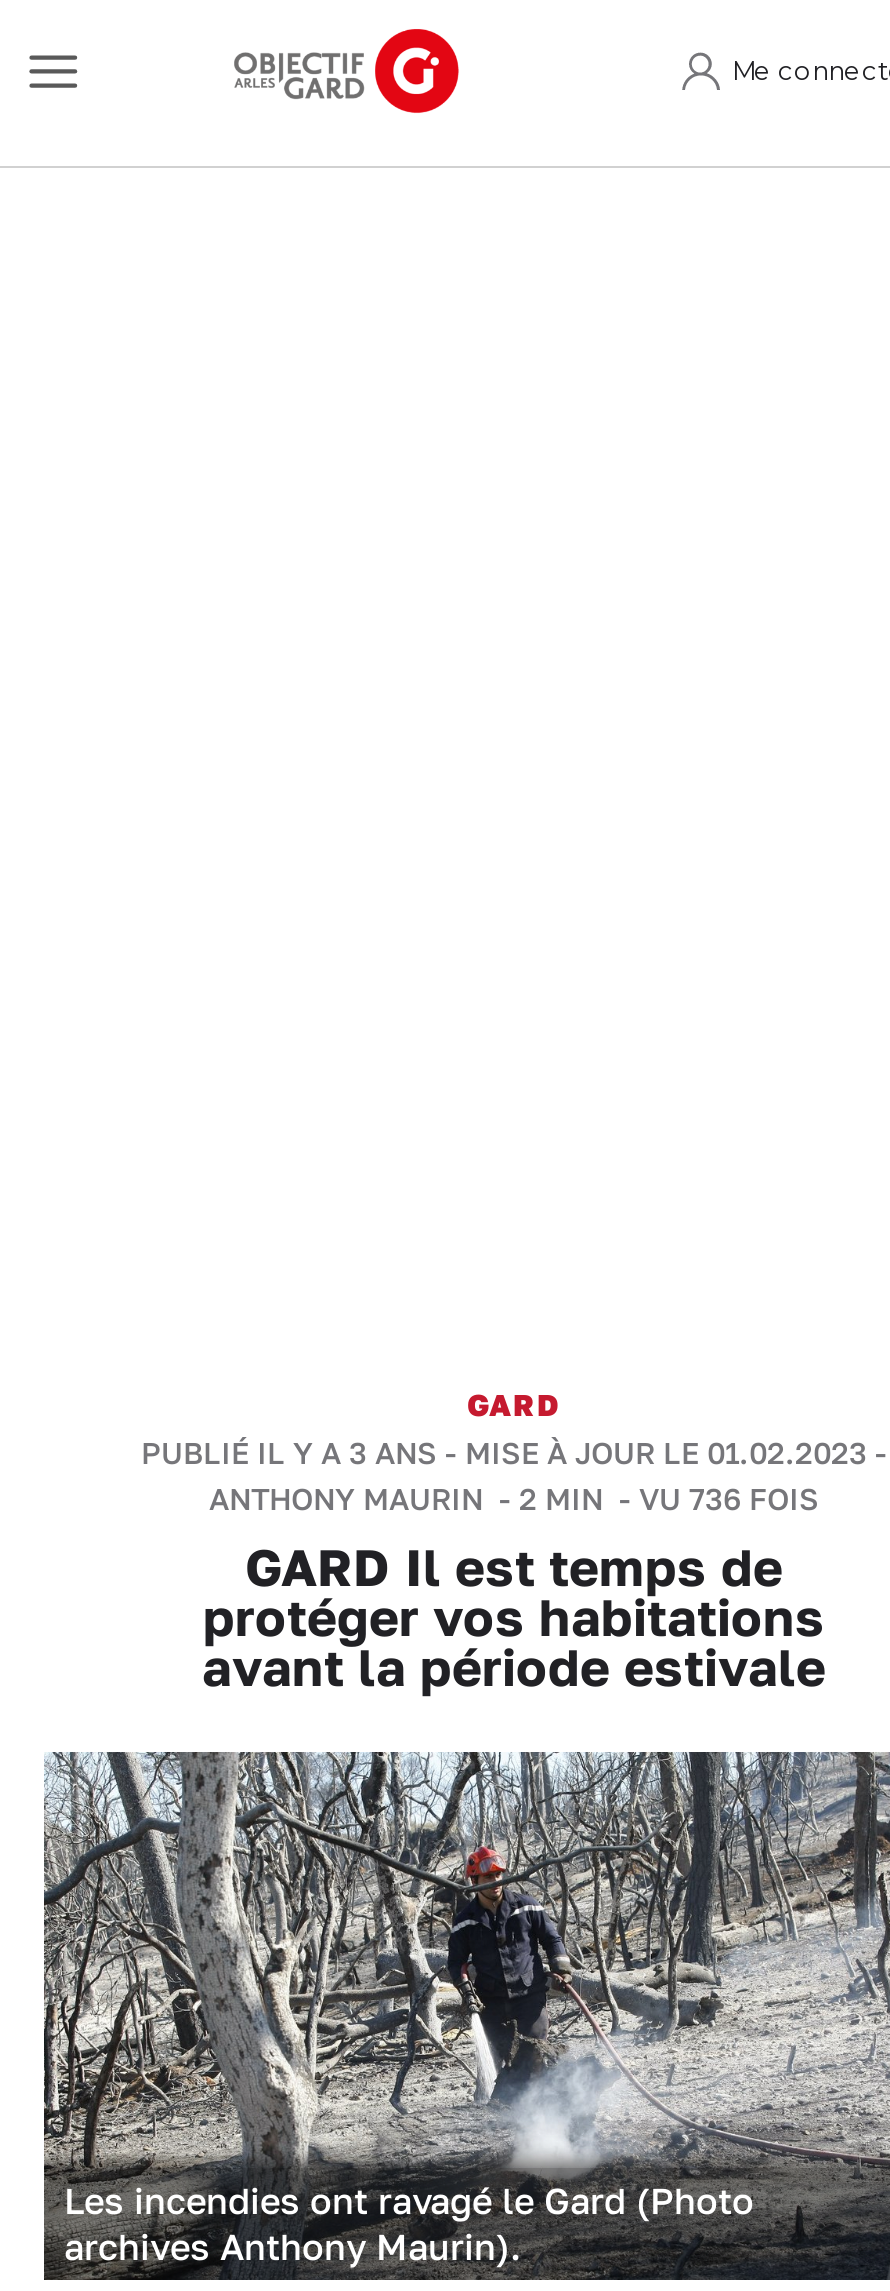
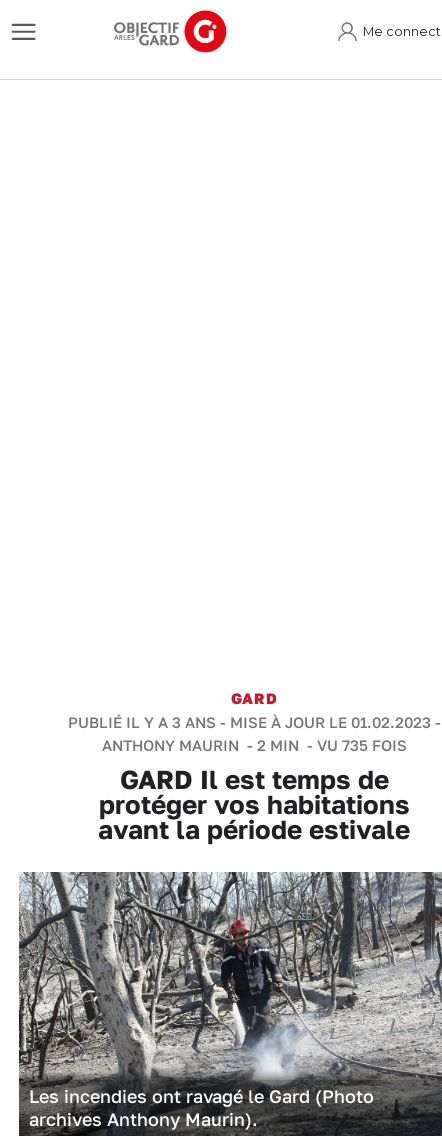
[209,1480,819,1516] ANTHONY MAURIN - 2 MIN - VU 736 FOIS -> [101,736,406,754] ANTHONY MAURIN - 2 MIN - VU 735 FOIS

